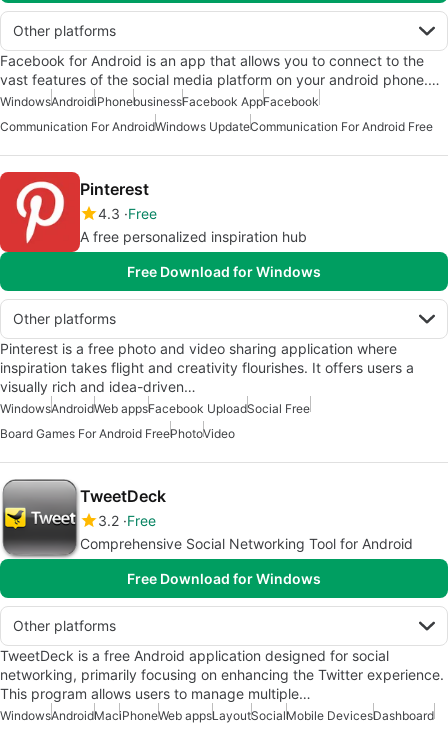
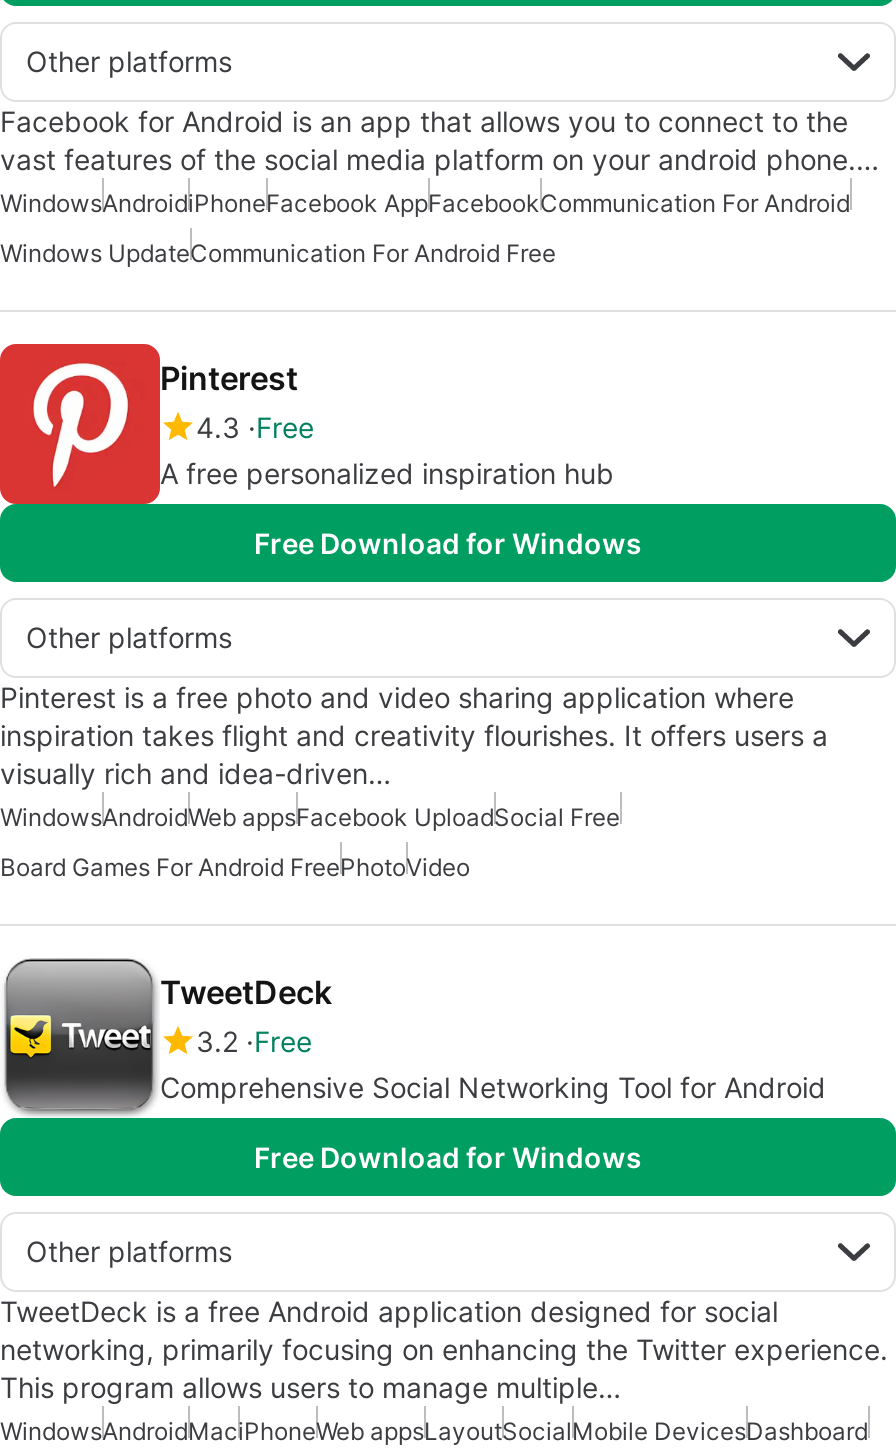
[0,94,319,109] WindowsAndroidiPhonebusinessFacebook AppFacebook -> [0,188,850,218] WindowsAndroidiPhoneFacebook AppFacebookCommunication For Android
[0,119,433,134] Communication For AndroidWindows UpdateCommunication For Android Free -> [0,238,556,268] Windows UpdateCommunication For Android Free

